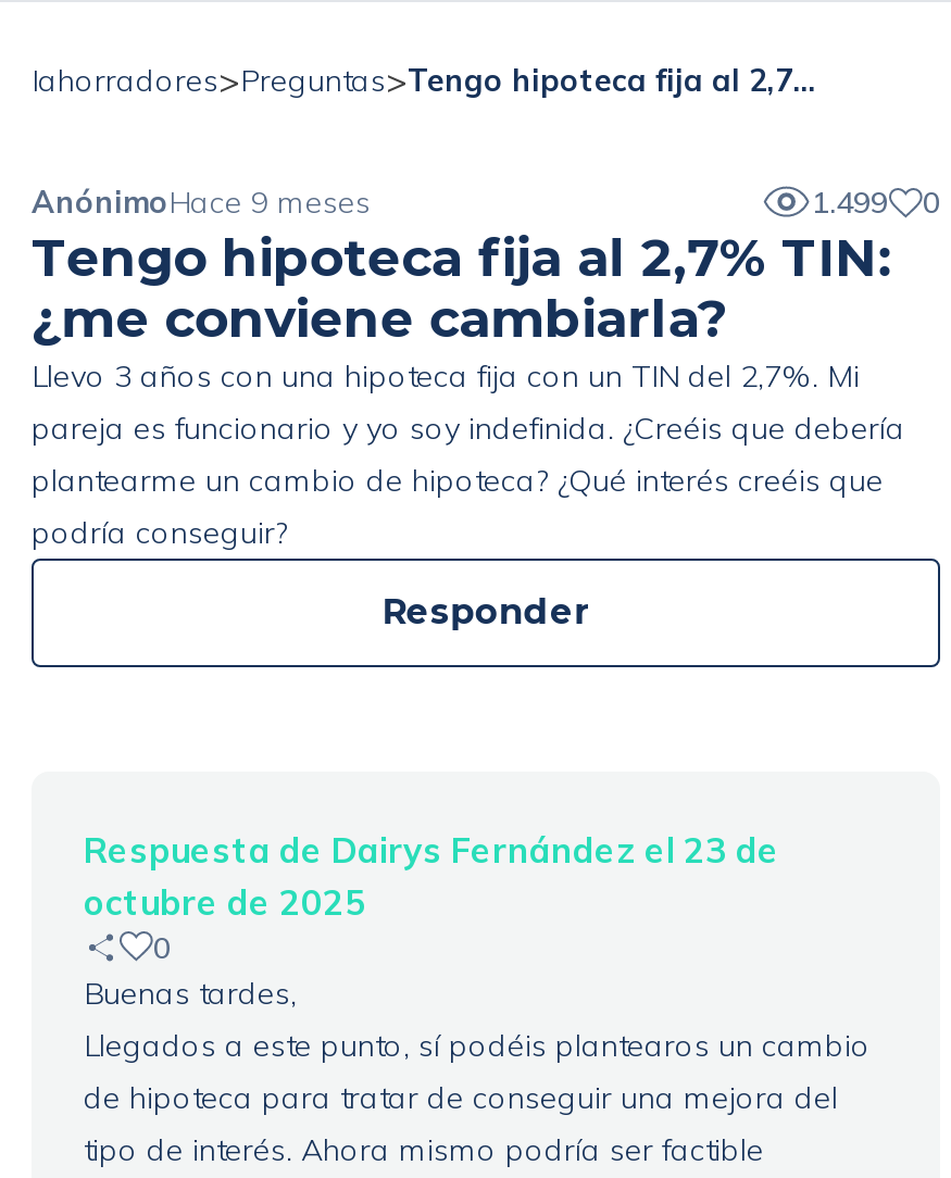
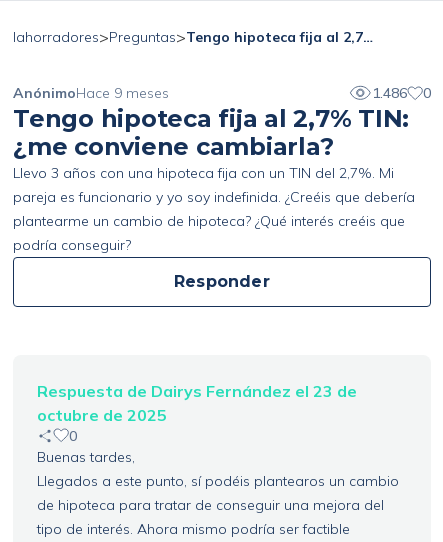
[812,183,940,222] 1.499 0 -> [372,84,431,102] 1.486 0

